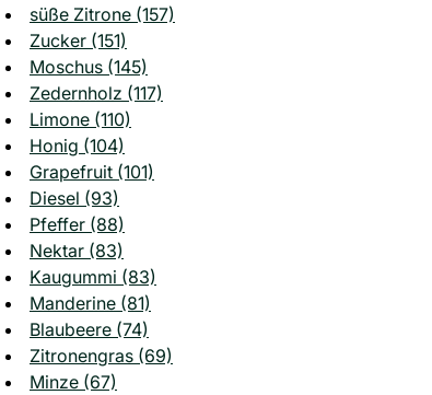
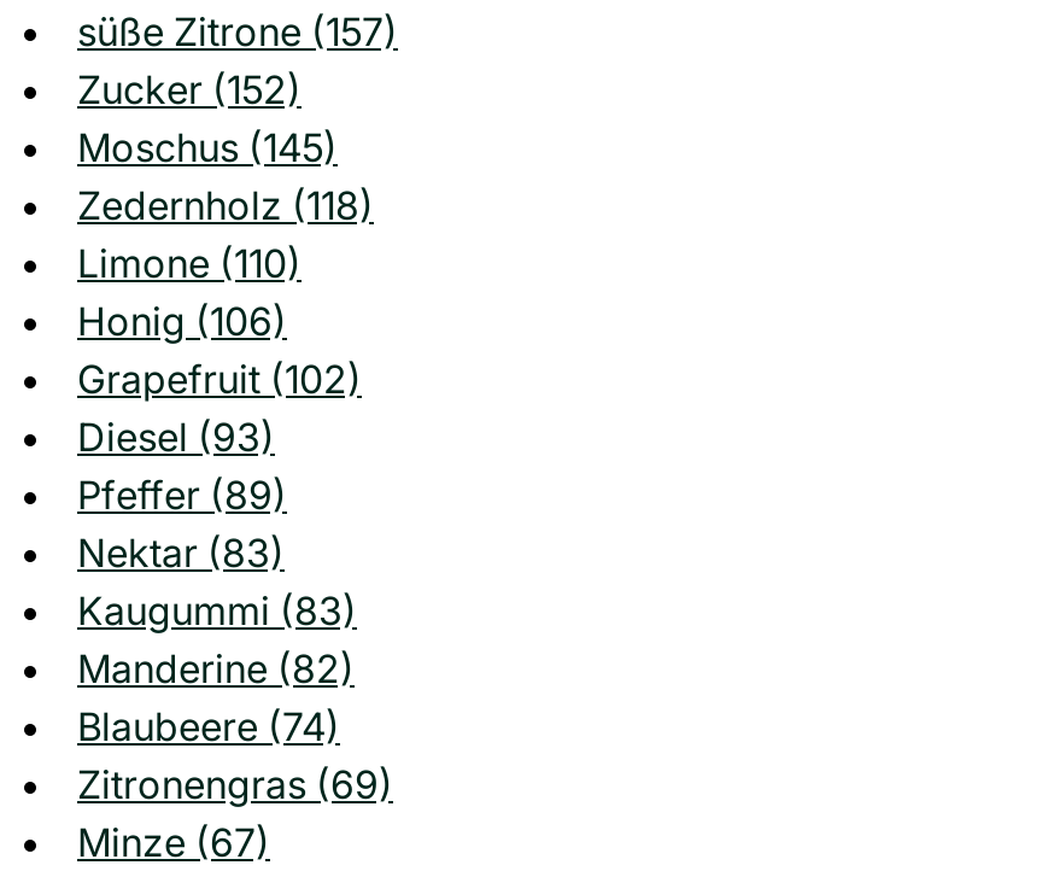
[30,30,127,51] Zucker (151) -> [77,65,302,113] Zucker (152)
[30,82,163,104] Zedernholz (117) -> [77,181,374,229] Zedernholz (118)
[30,135,125,156] Honig (104) -> [77,297,287,345] Honig (106)
[30,161,154,183] Grapefruit (101) -> [77,355,362,403] Grapefruit (102)
[30,213,125,235] Pfeffer (88) -> [77,470,287,519] Pfeffer (89)
[30,292,151,314] Manderine (81) -> [77,644,355,692] Manderine (82)

